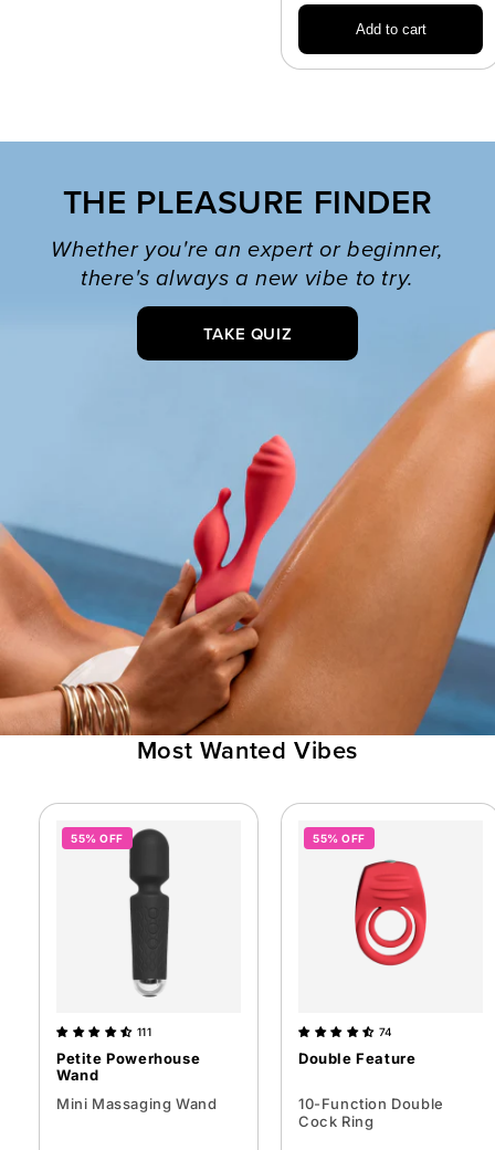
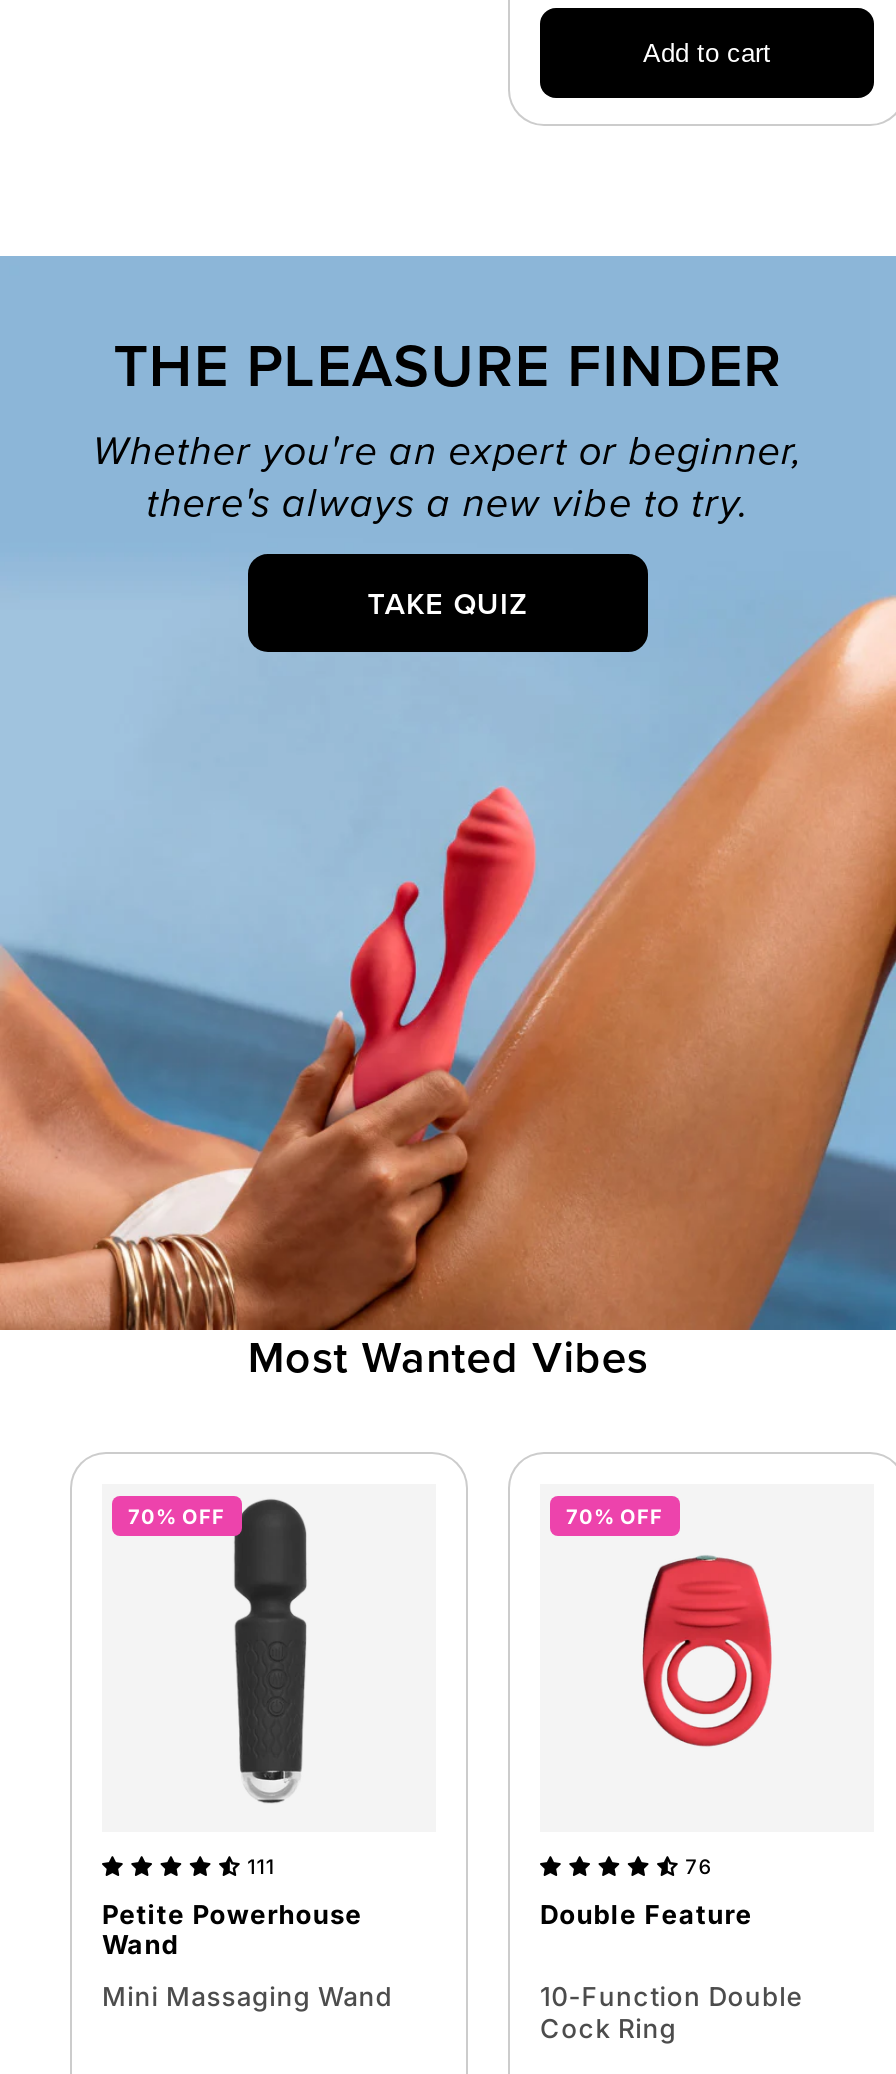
[71,832,123,845] 55% OFF -> [128,1505,225,1529] 70% OFF
[313,832,365,845] 55% OFF -> [566,1505,663,1529] 70% OFF
[379,1026,393,1039] 74 -> [685,1855,712,1879] 76

